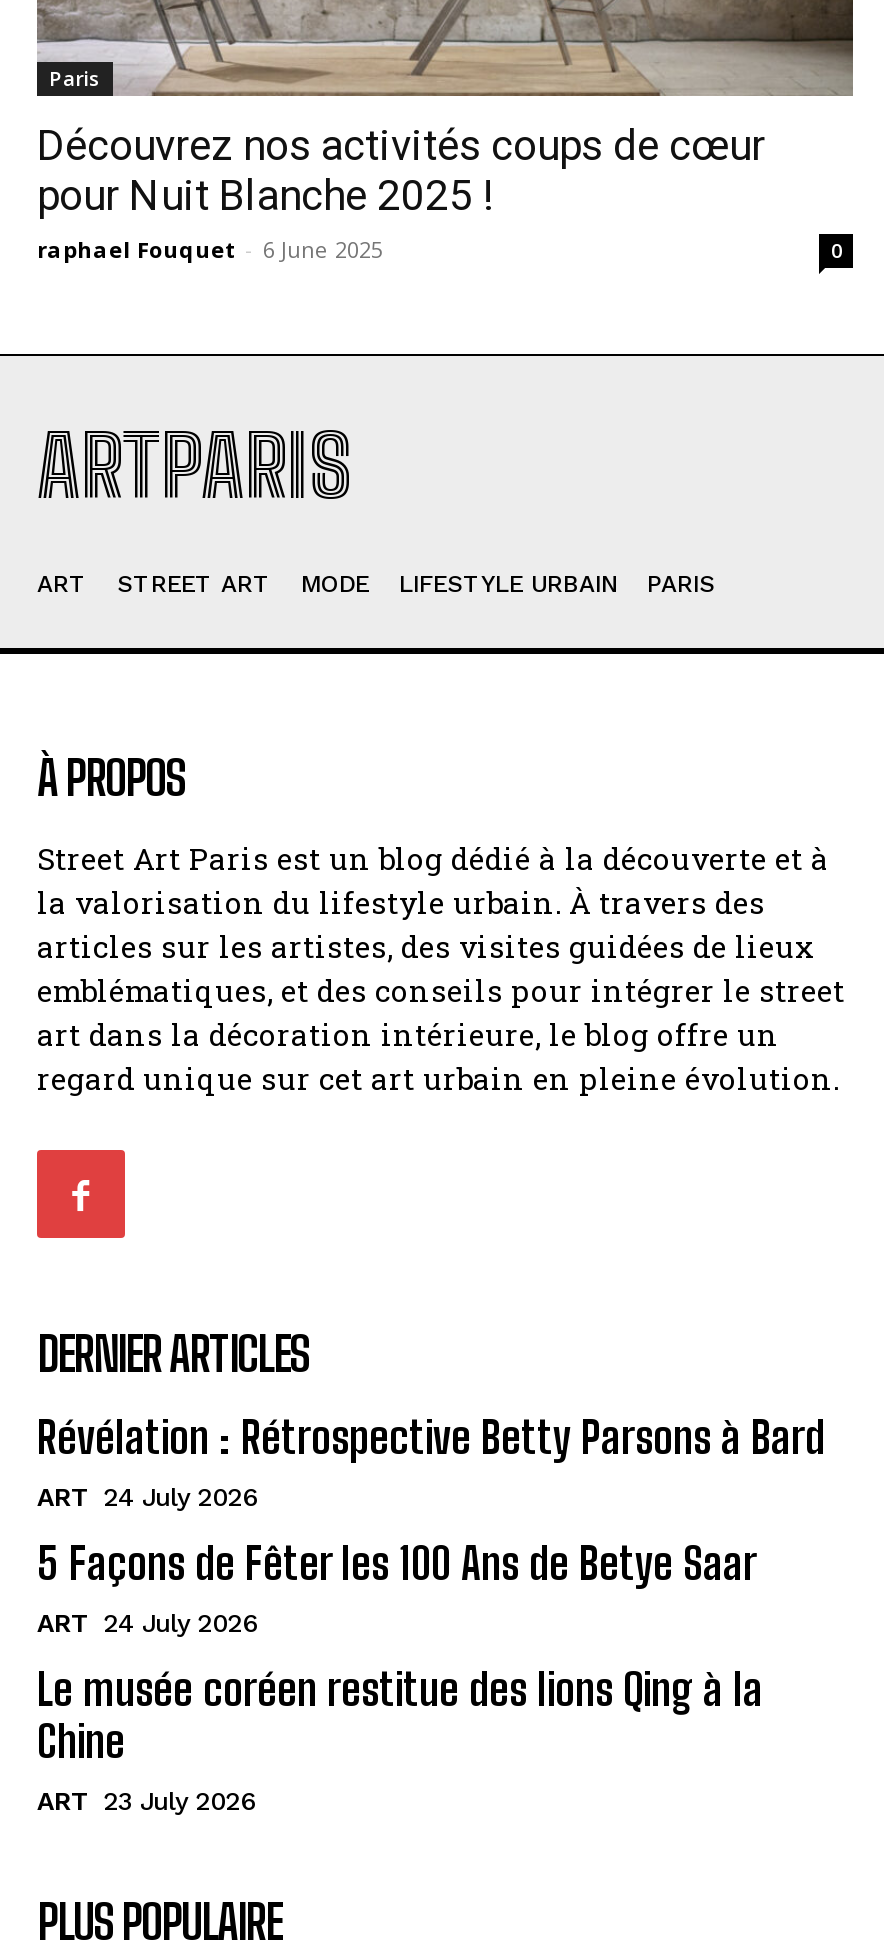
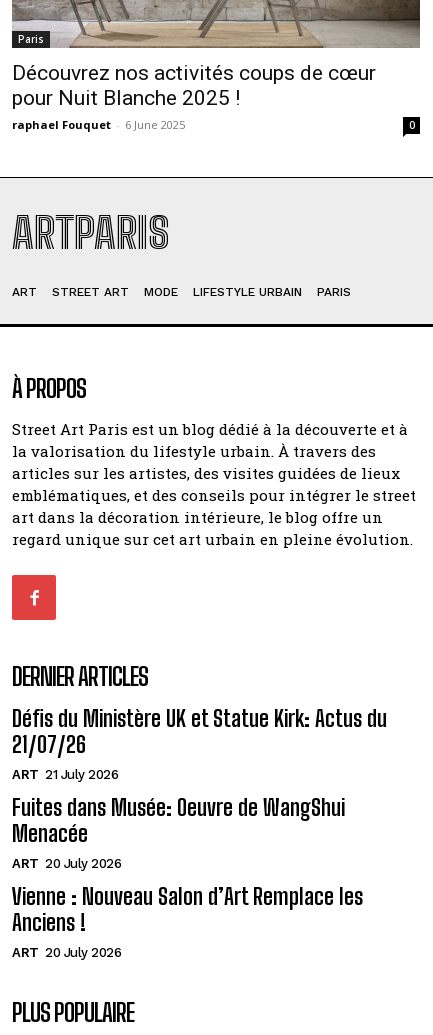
[37,1409,825,1815] Révélation : Rétrospective Betty Parsons à Bard | ART 24 July 2026 | 5 Façons de Fêter les 100 Ans de Betye Saar | ART 24 July 2026 | Le musée coréen restitue des lions Qing à la | Chine | ART 23 July 2026 -> [12,705,387,960] Défis du Ministère UK et Statue Kirk: Actus du | 21/07/26 | ART 21 July 2026 | Fuites dans Musée: Oeuvre de WangShui | Menacée | ART 20 July 2026 | Vienne : Nouveau Salon d’Art Remplace les | Anciens ! | ART 20 July 2026

